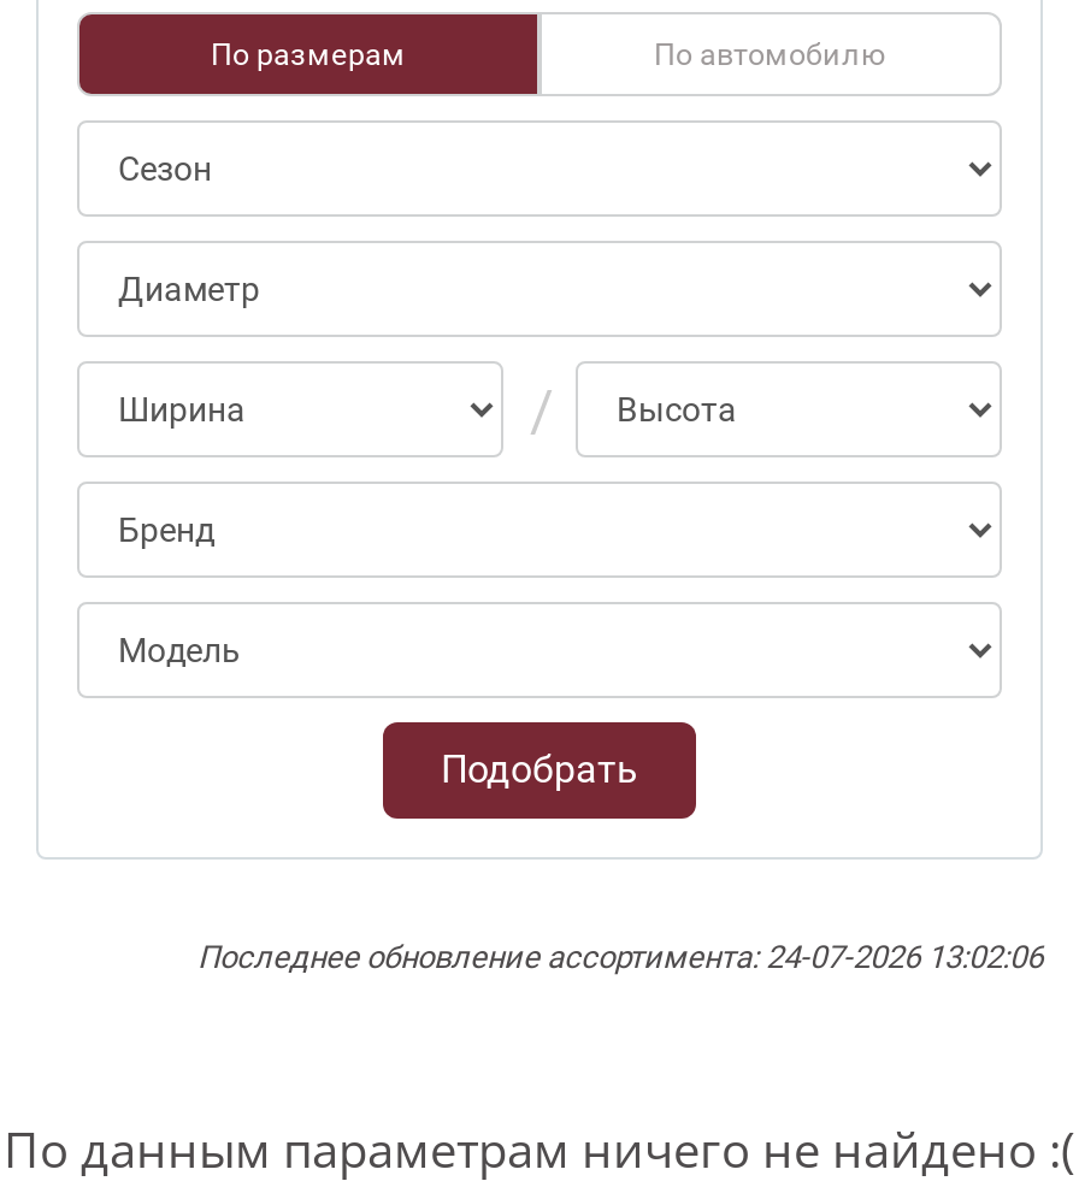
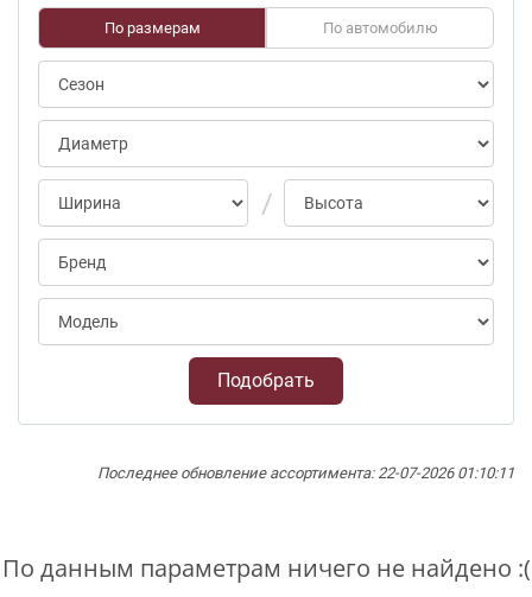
[197,939,1043,975] Последнее обновление ассортимента: 24-07-2026 13:02:06 -> [97,464,514,482] Последнее обновление ассортимента: 22-07-2026 01:10:11

